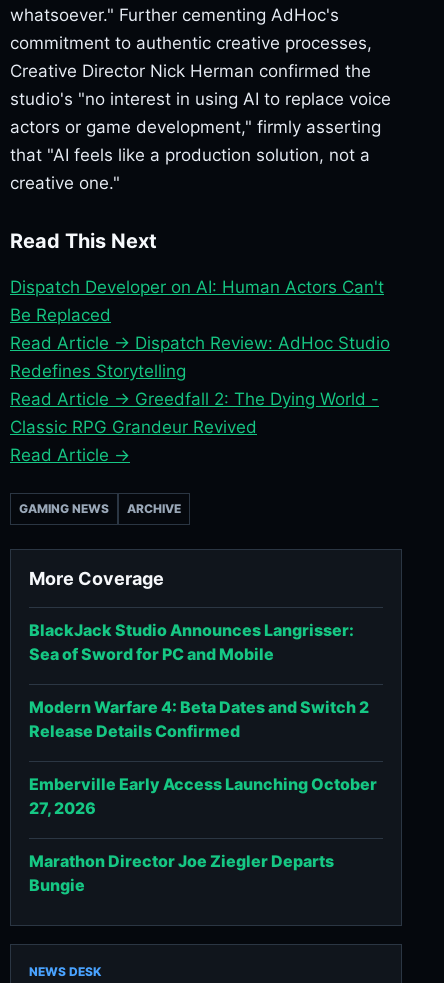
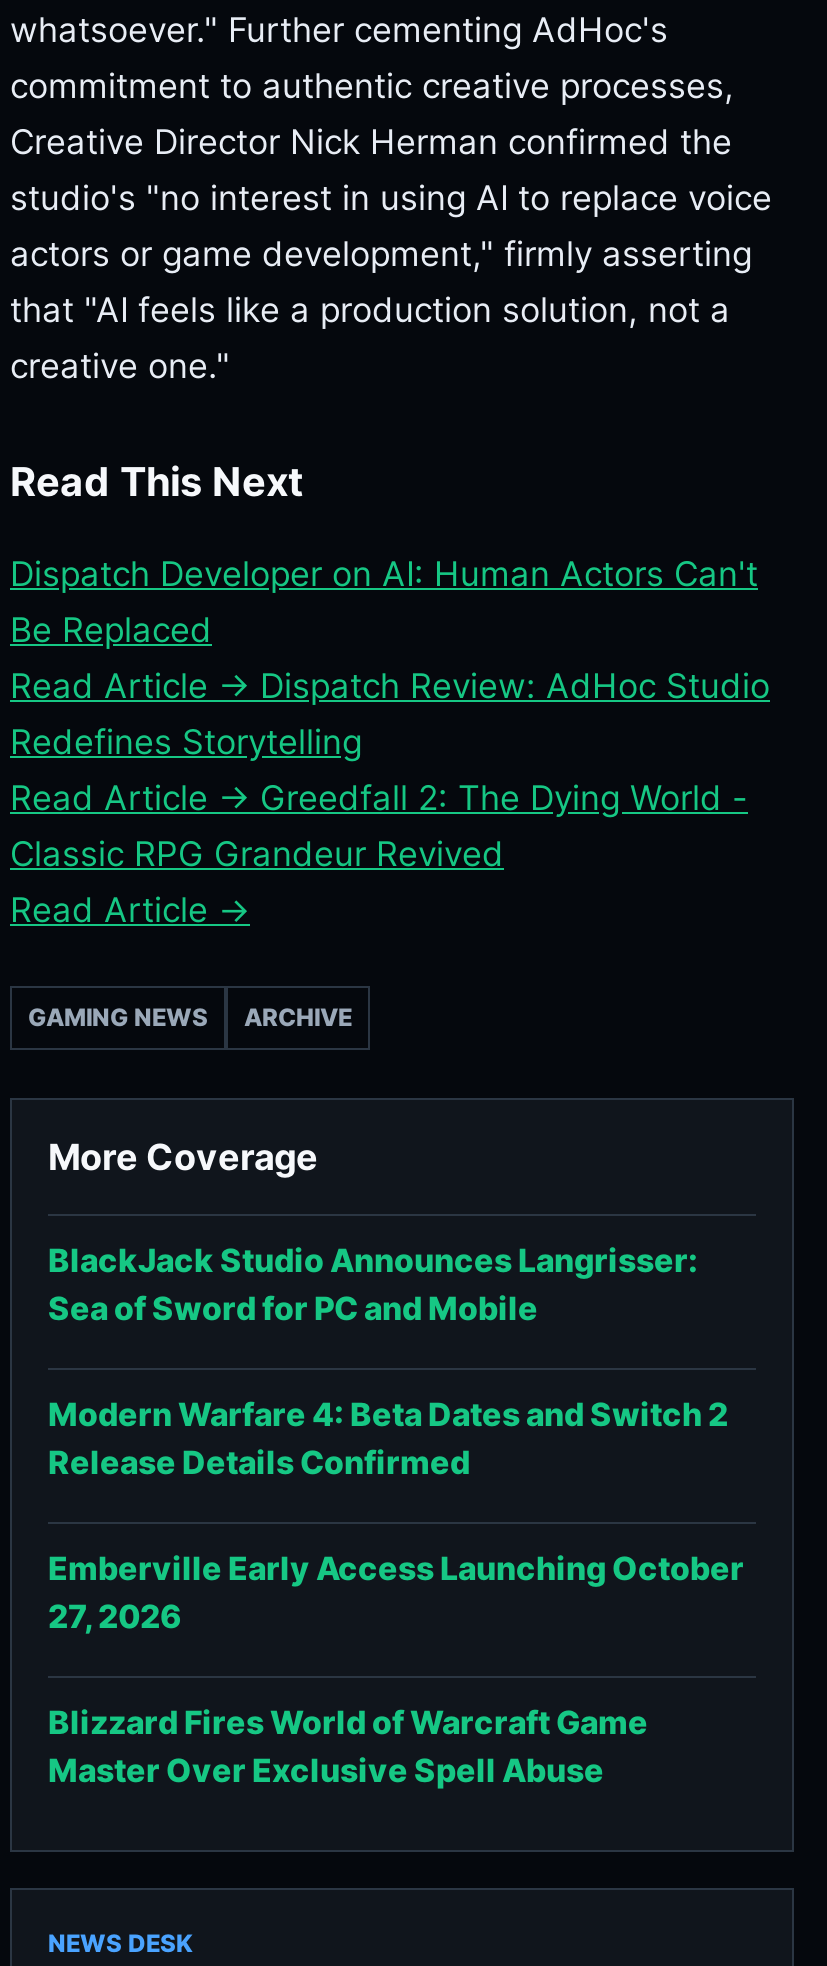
[29,851,334,895] Marathon Director Joe Ziegler Departs | Bungie -> [48,1702,648,1790] Blizzard Fires World of Warcraft Game | Master Over Exclusive Spell Abuse

